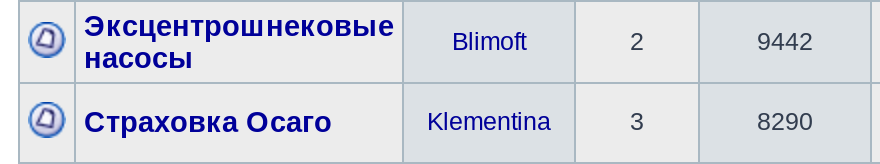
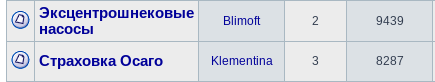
[757,28,813,56] 9442 -> [375,14,403,28] 9439
[757,108,813,136] 8290 -> [375,54,403,68] 8287

